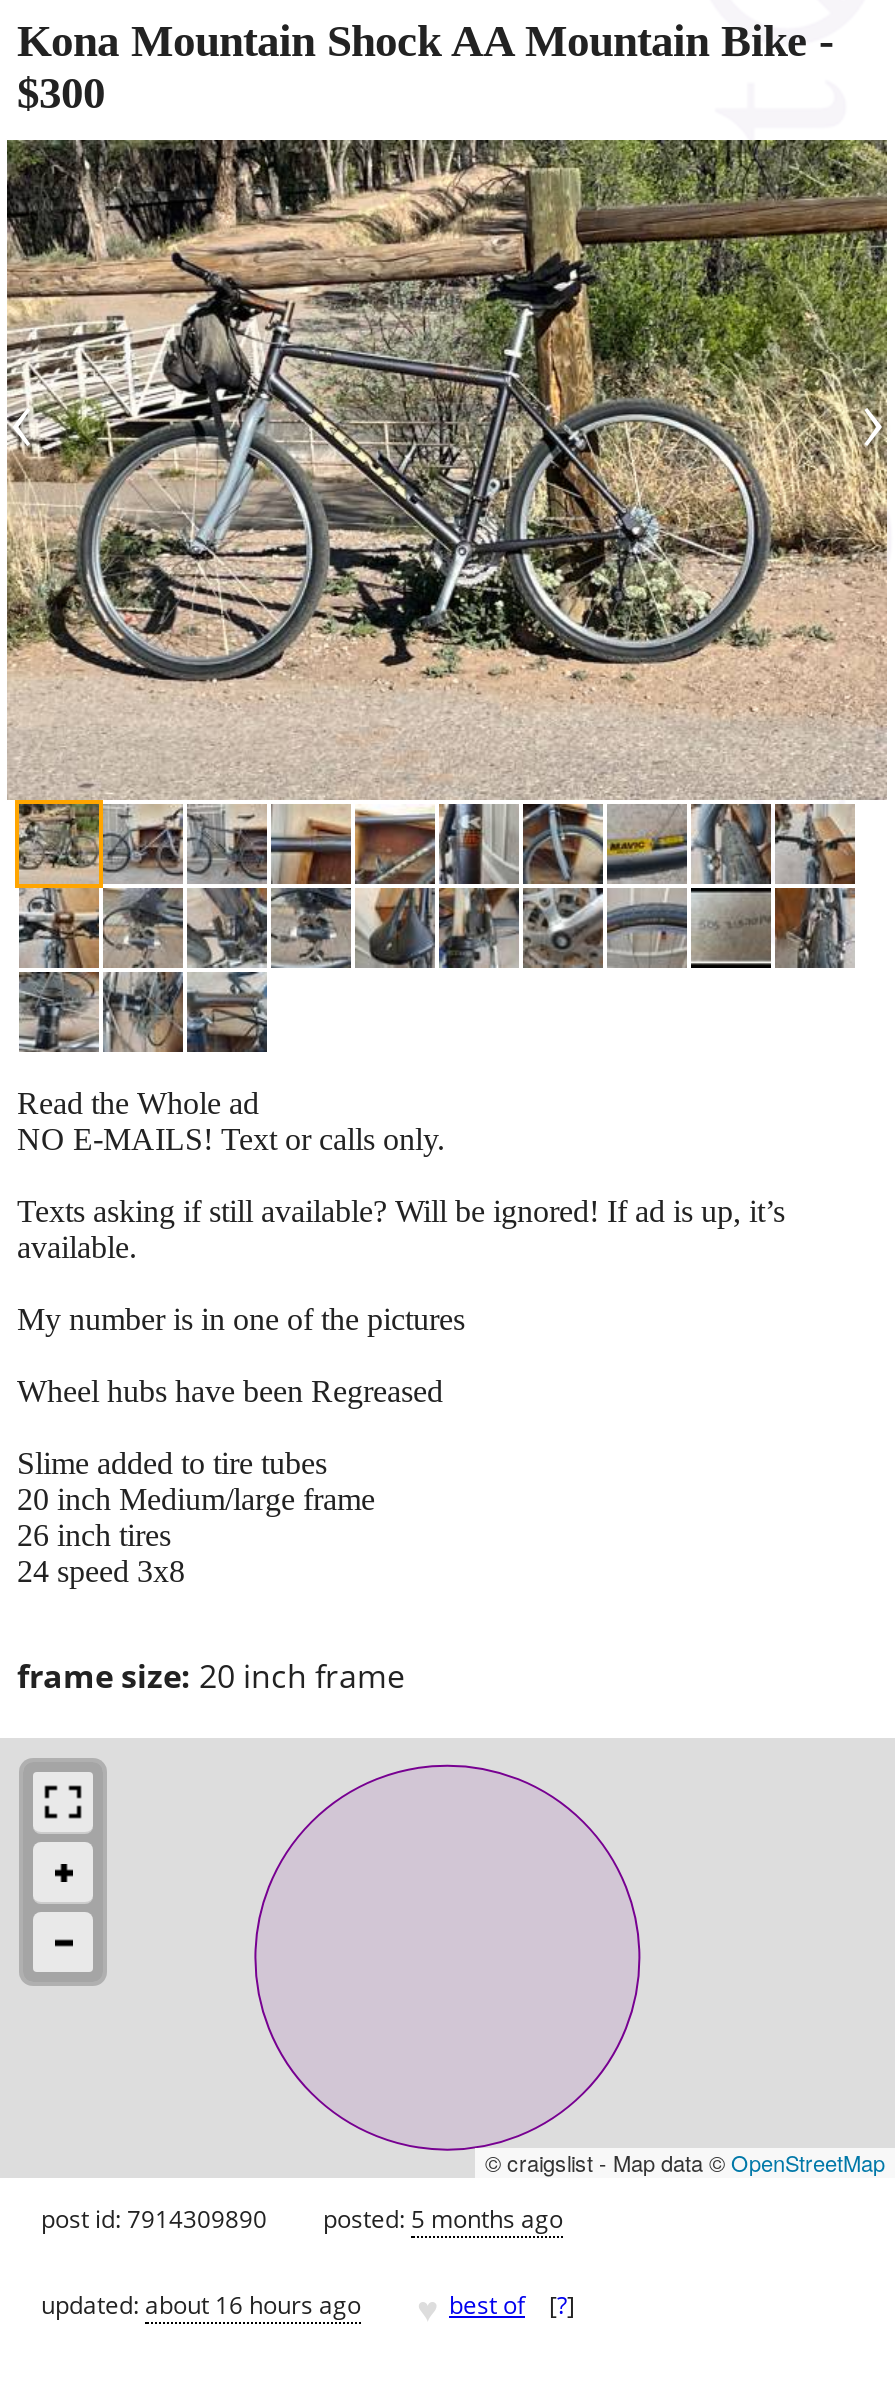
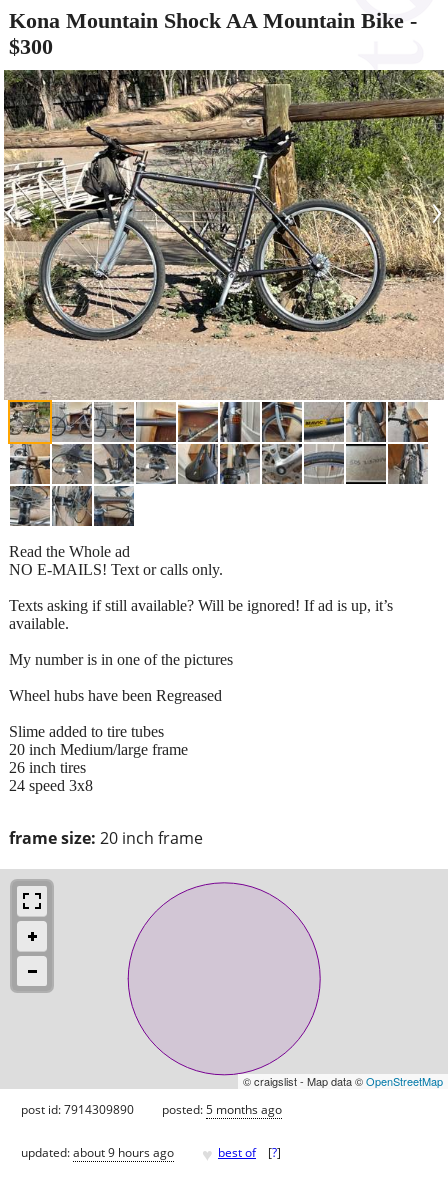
[41,2288,361,2322] updated: about 16 hours ago -> [21,1144,174,1161] updated: about 9 hours ago

